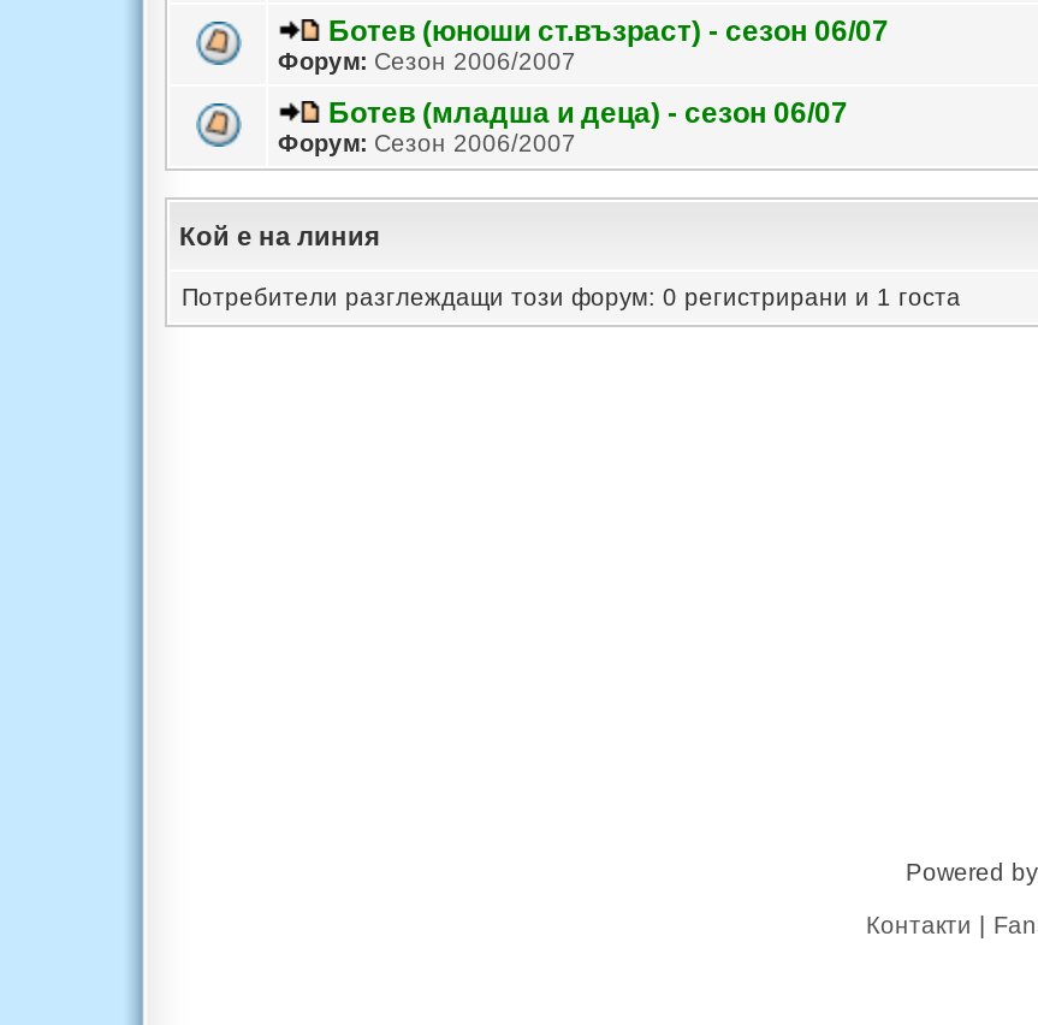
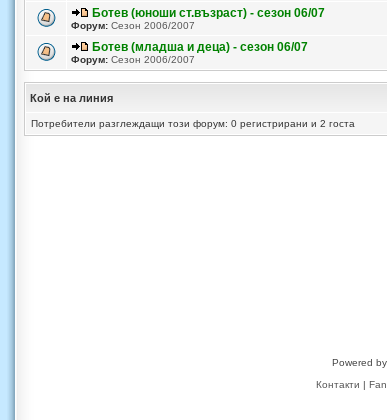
[182,284,961,310] Потребители разглеждащи този форум: 0 регистрирани и 1 госта -> [31,118,355,129] Потребители разглеждащи този форум: 0 регистрирани и 2 госта

